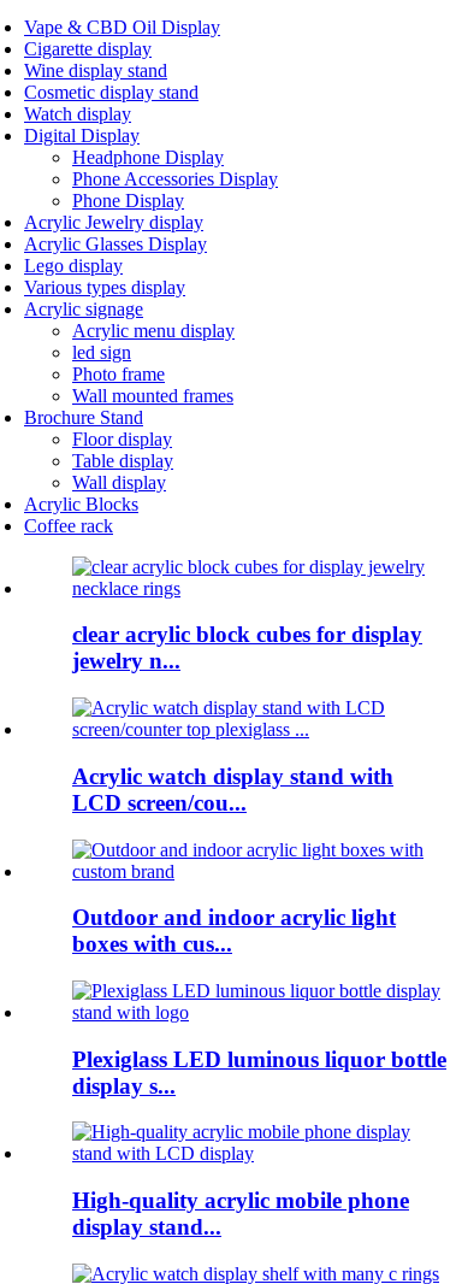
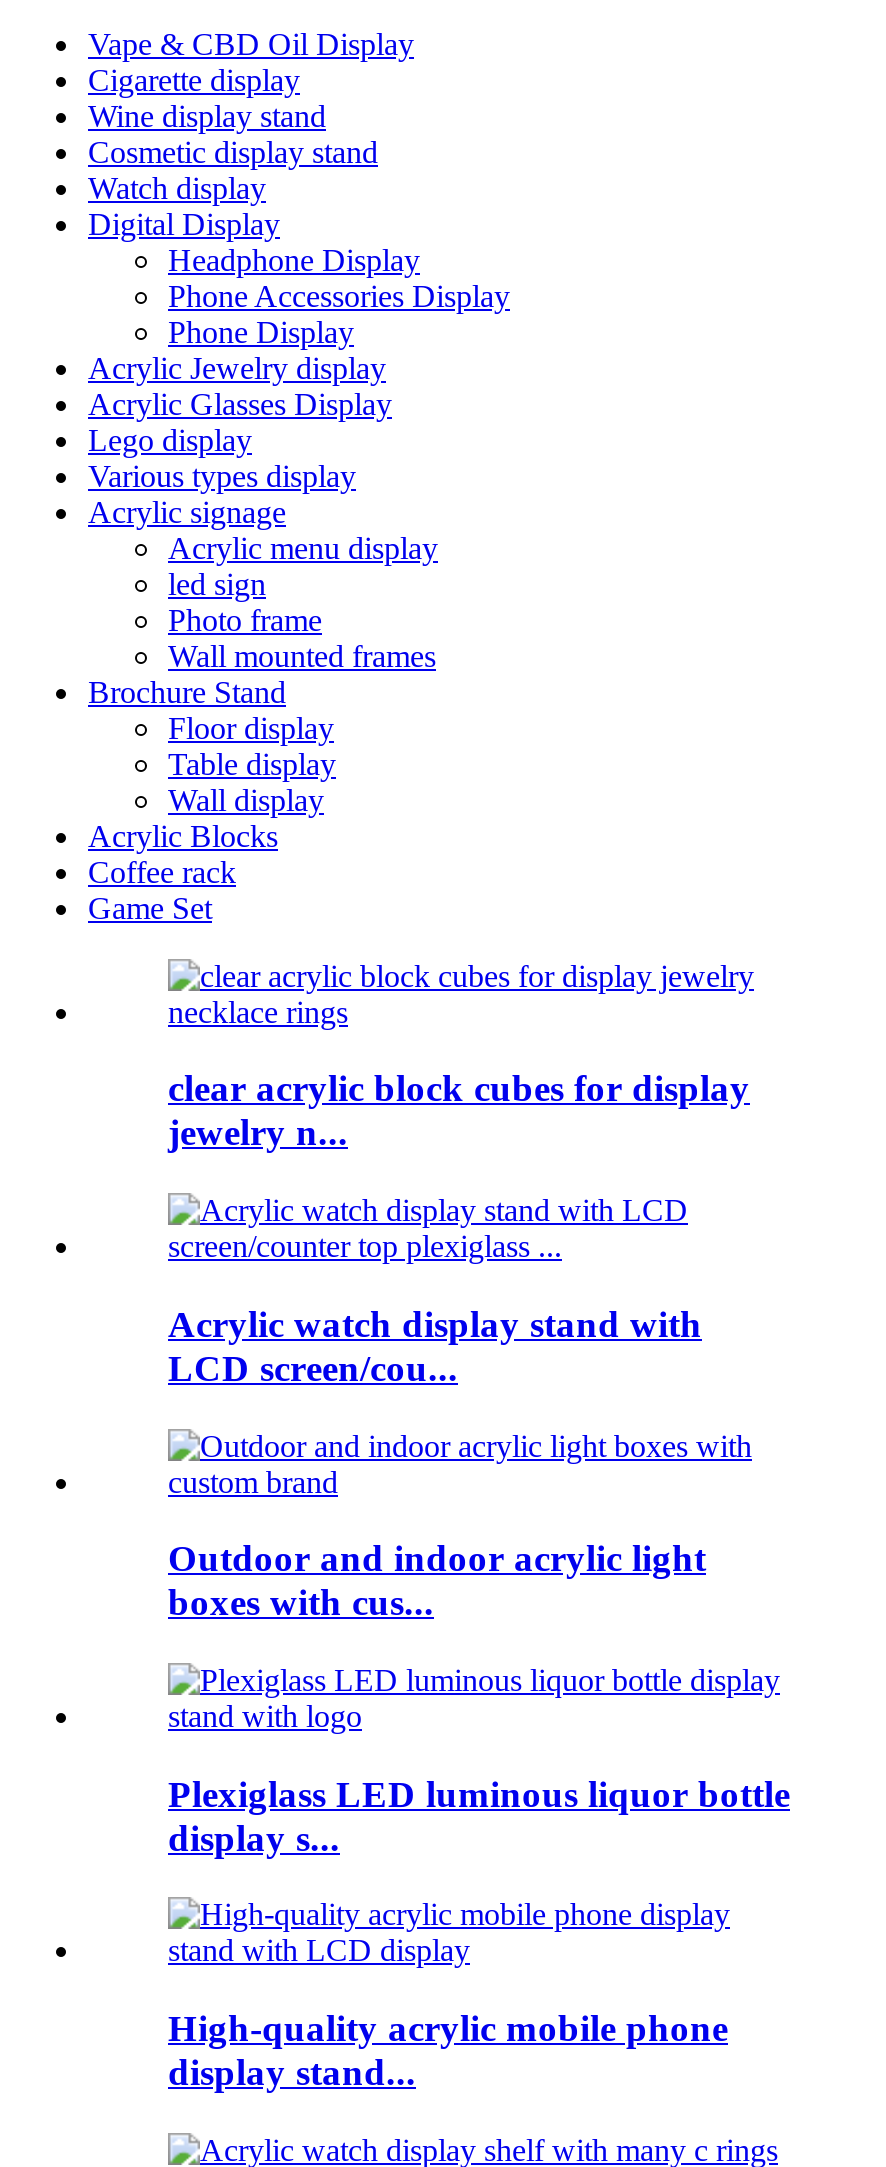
none -> [88,890,212,924] Game Set

